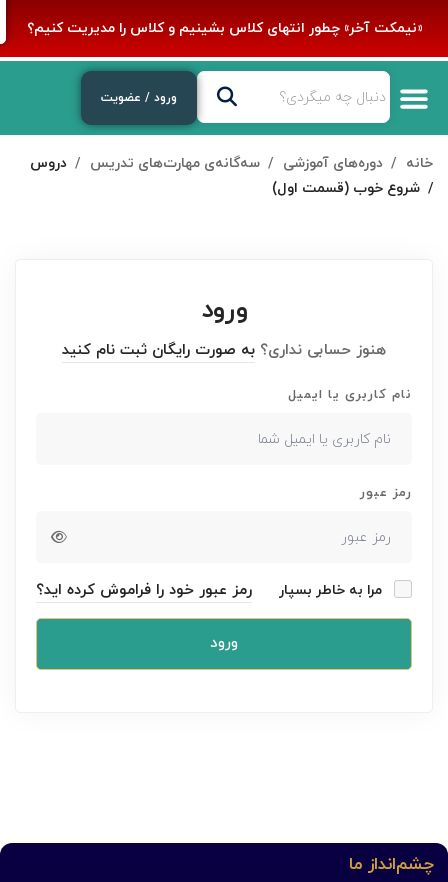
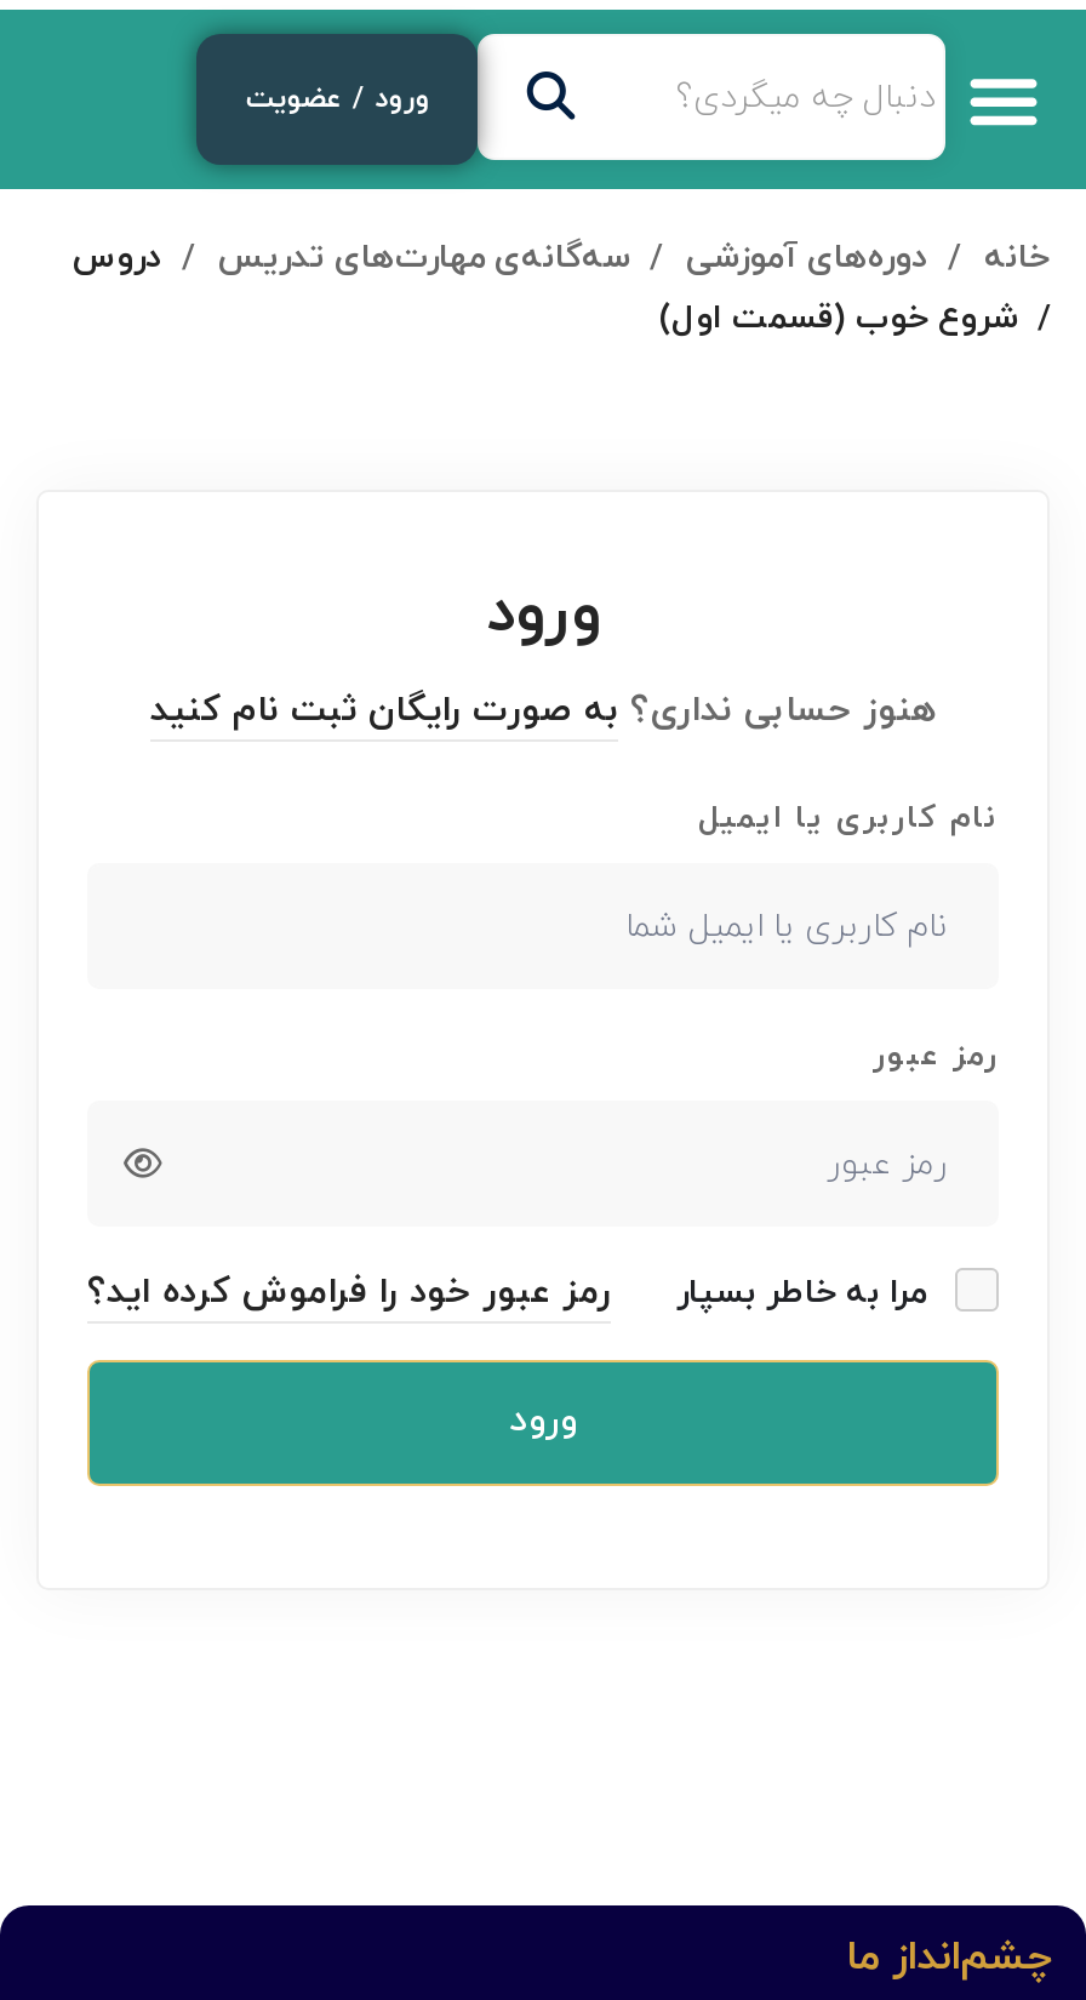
[27,18,423,37] «نیمکت آخر» چطور انتهای کلاس بشینیم و کلاس را مدیریت کنیم؟ -> none

